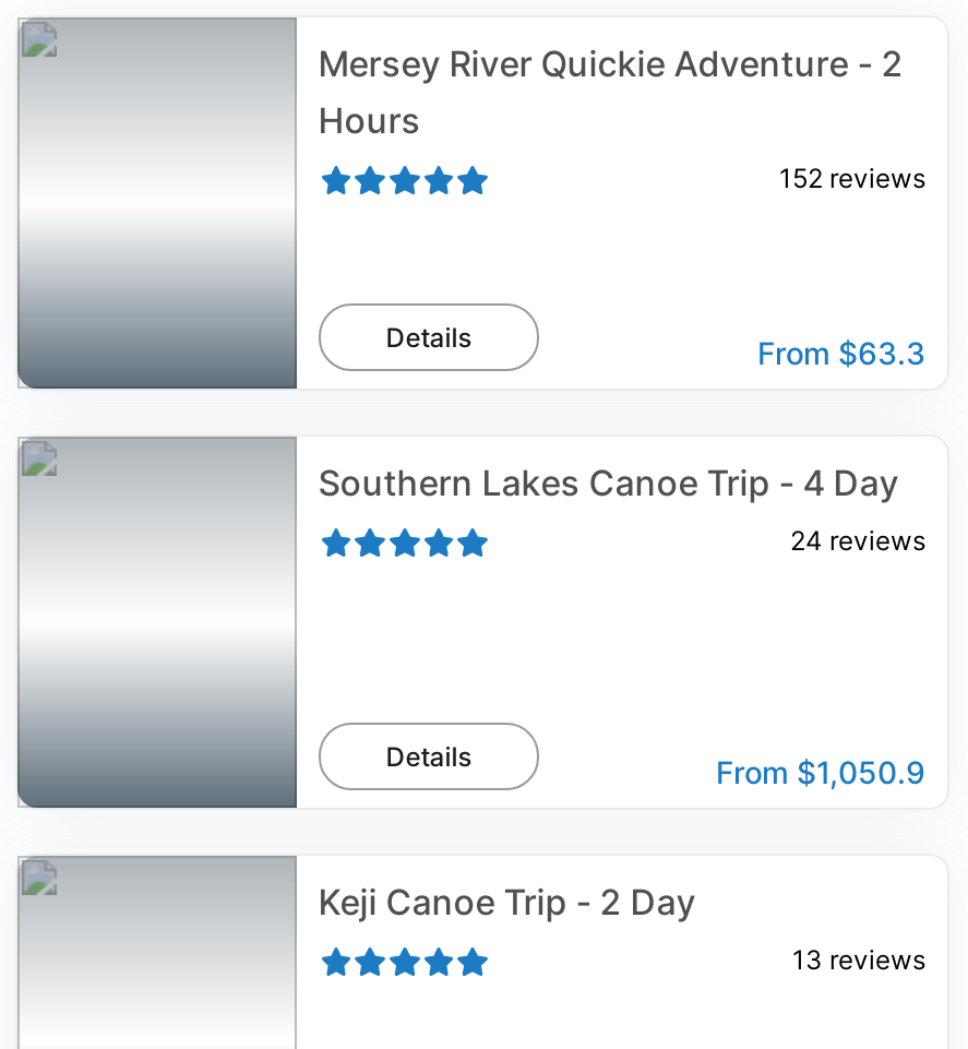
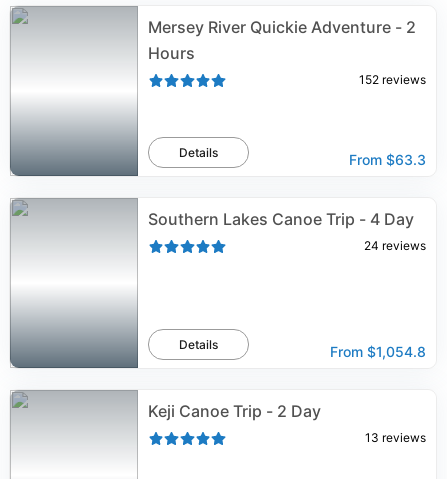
[716,753,925,790] From $1,050.9 -> [330,343,426,360] From $1,054.8

